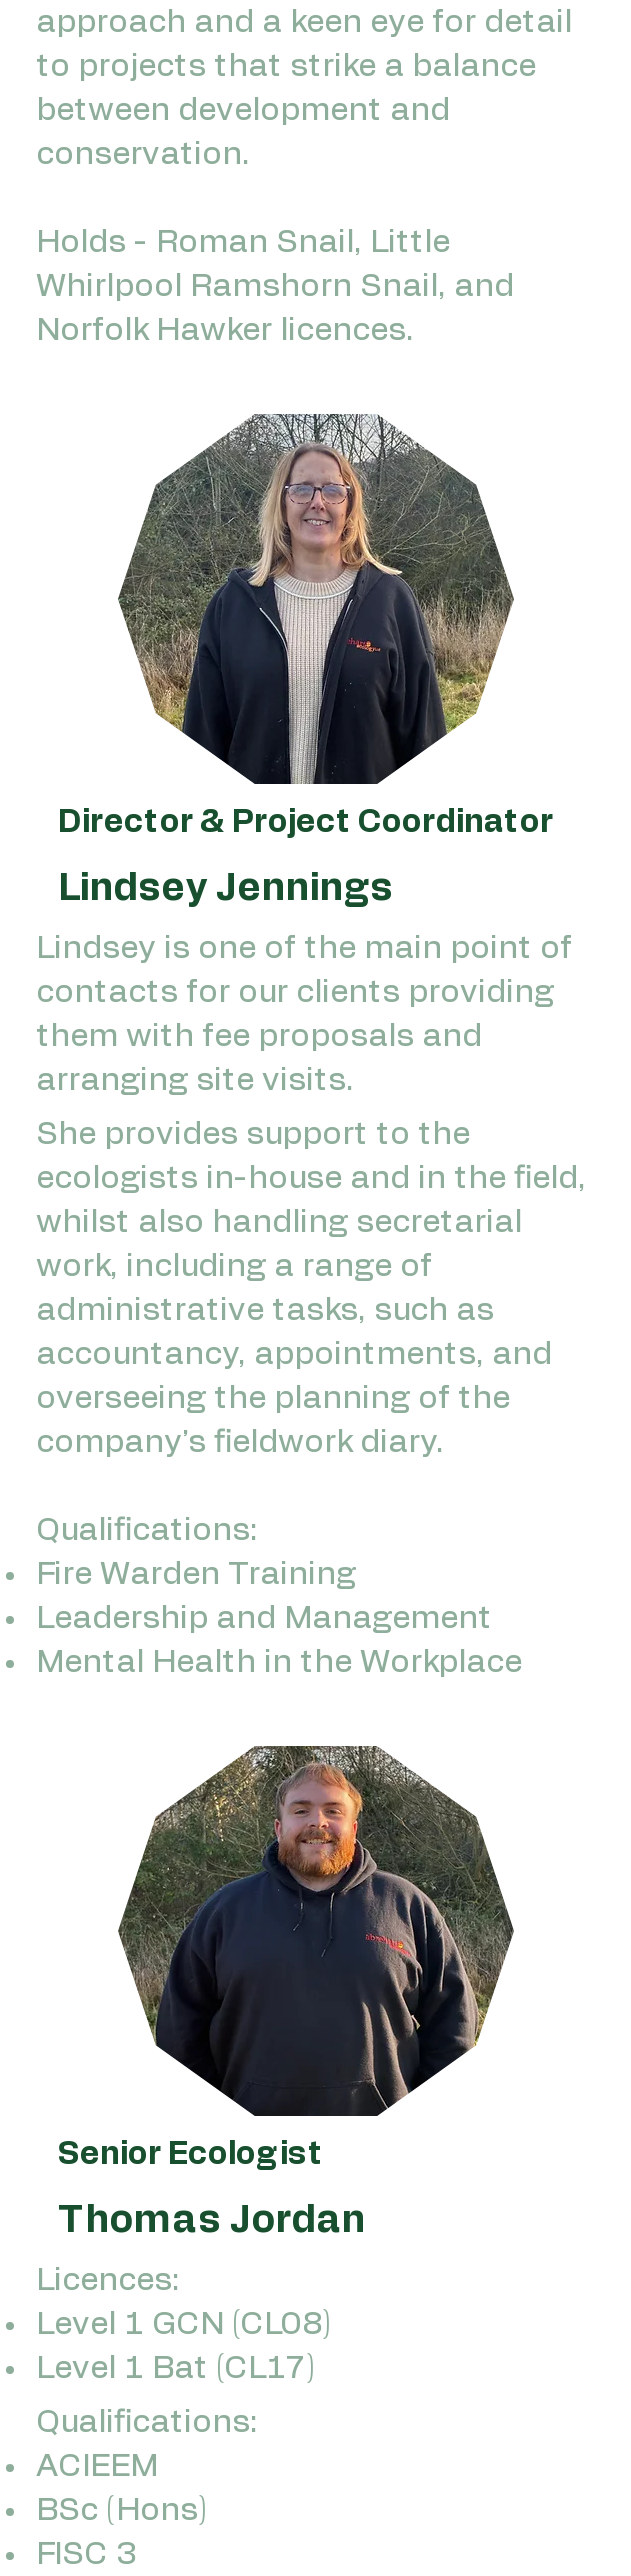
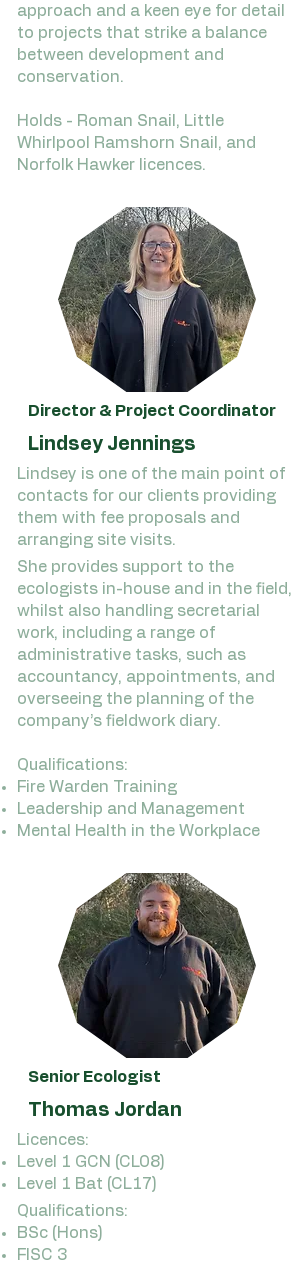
[36,2450,158,2482] ACIEEM -> none

